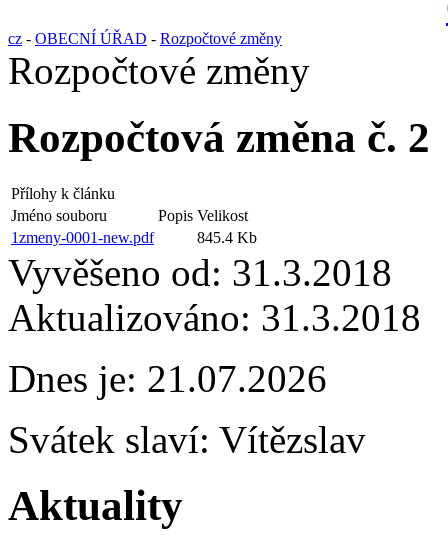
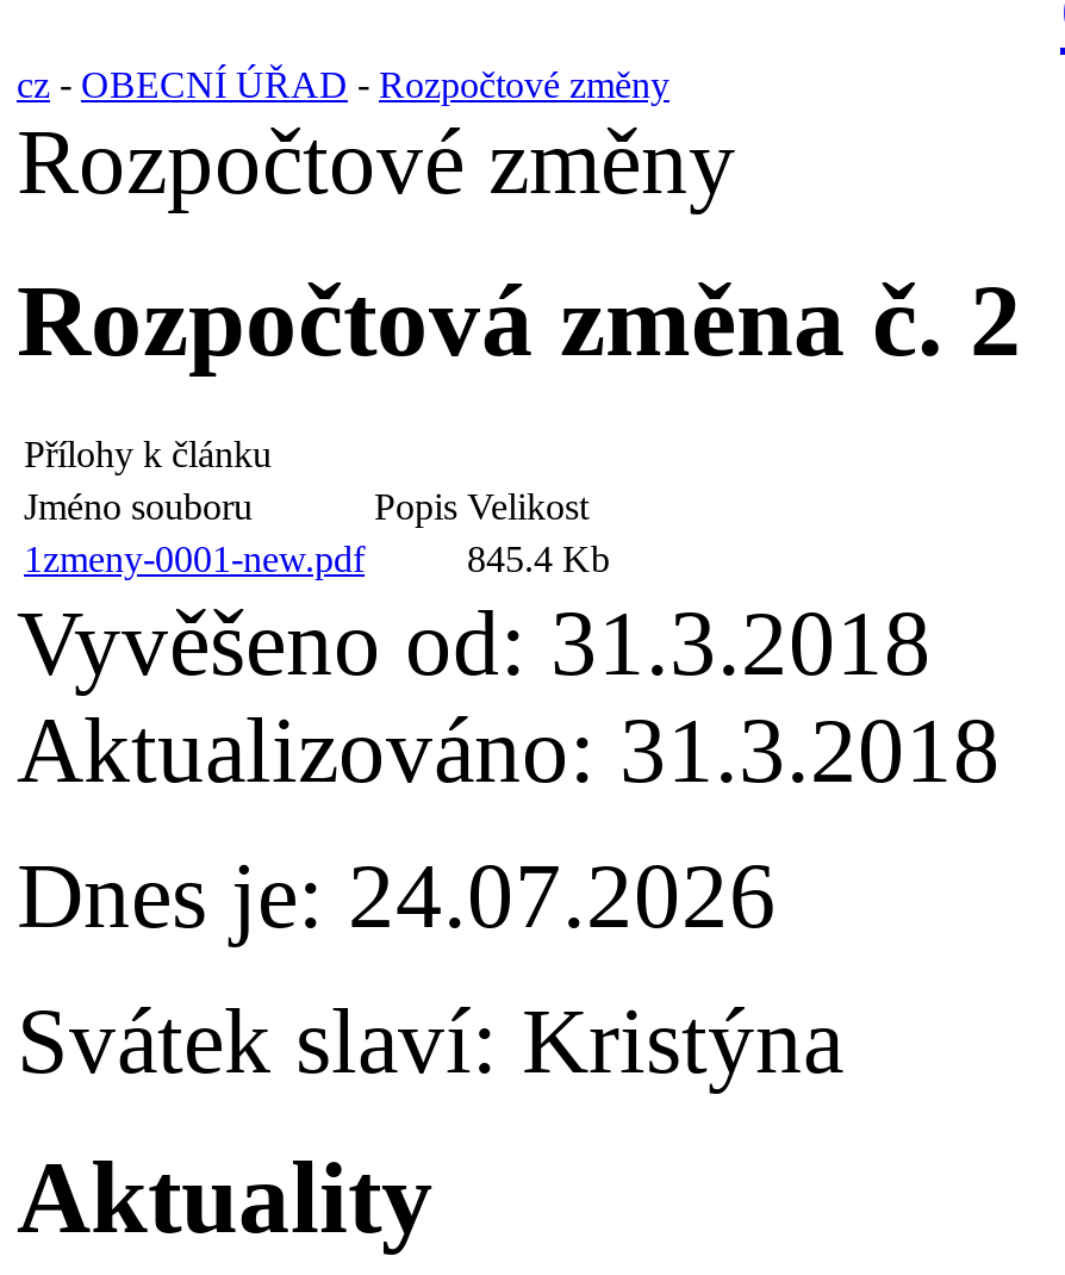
[8,356,327,399] Dnes je: 21.07.2026 -> [17,842,777,945] Dnes je: 24.07.2026
[8,417,366,460] Svátek slaví: Vítězslav -> [17,988,843,1090] Svátek slaví: Kristýna

